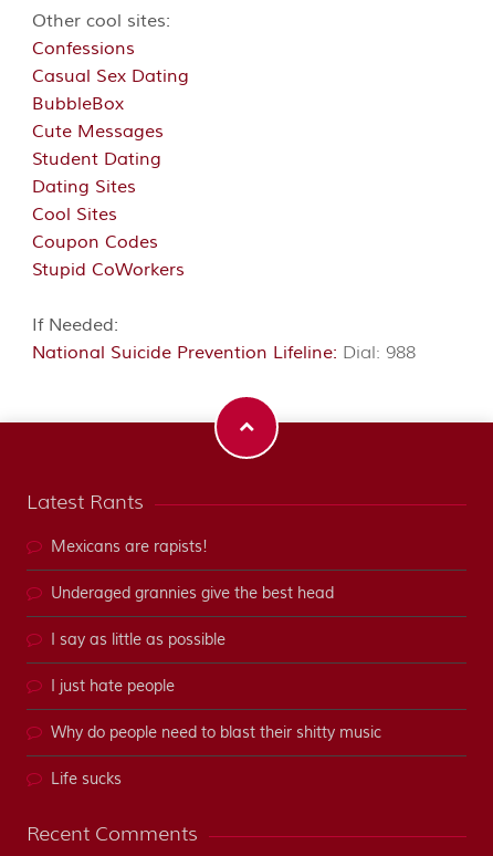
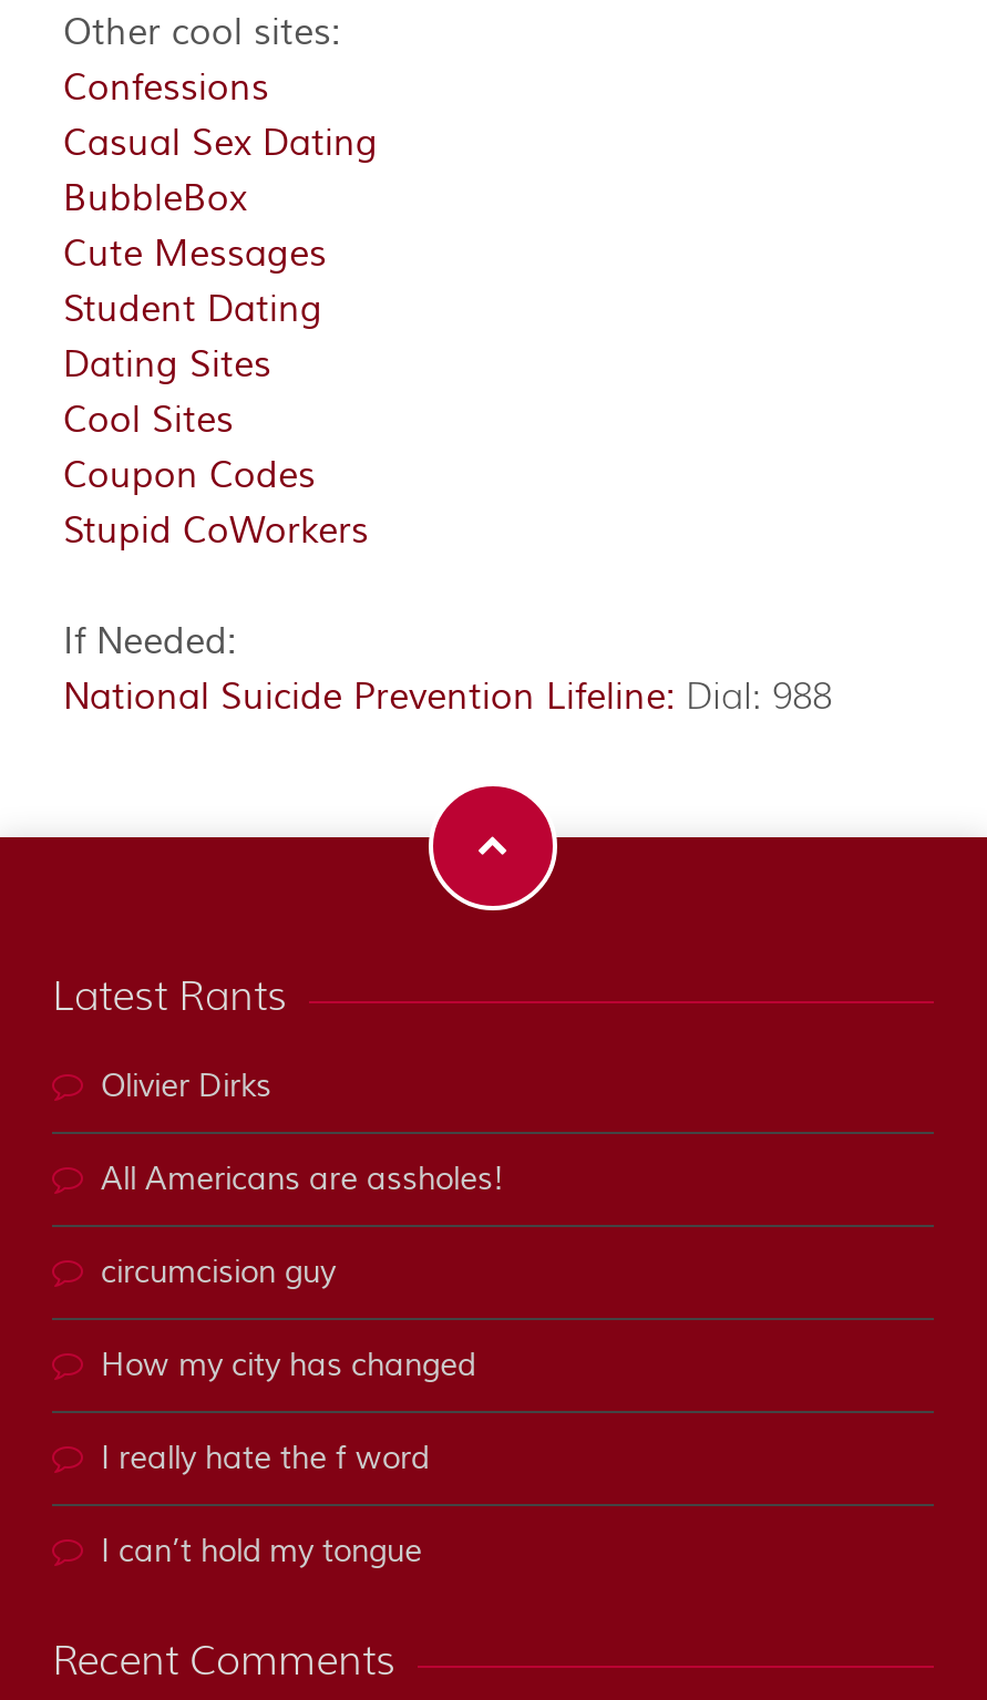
[51,538,208,558] Mexicans are rapists! -> [101,1068,271,1108] Olivier Dirks
[51,584,334,604] Underaged grannies give the best head -> [101,1161,504,1201] All Americans are assholes!
[51,631,225,651] I say as little as possible -> [101,1254,336,1294] circumcision guy
[51,677,175,697] I just hate people -> [101,1347,475,1387] How my city has changed
[51,724,381,743] Why do people need to blast their shitty music -> [101,1440,429,1480] I really hate the f word
[51,770,122,790] Life sucks -> [101,1533,422,1573] I can’t hold my tongue

